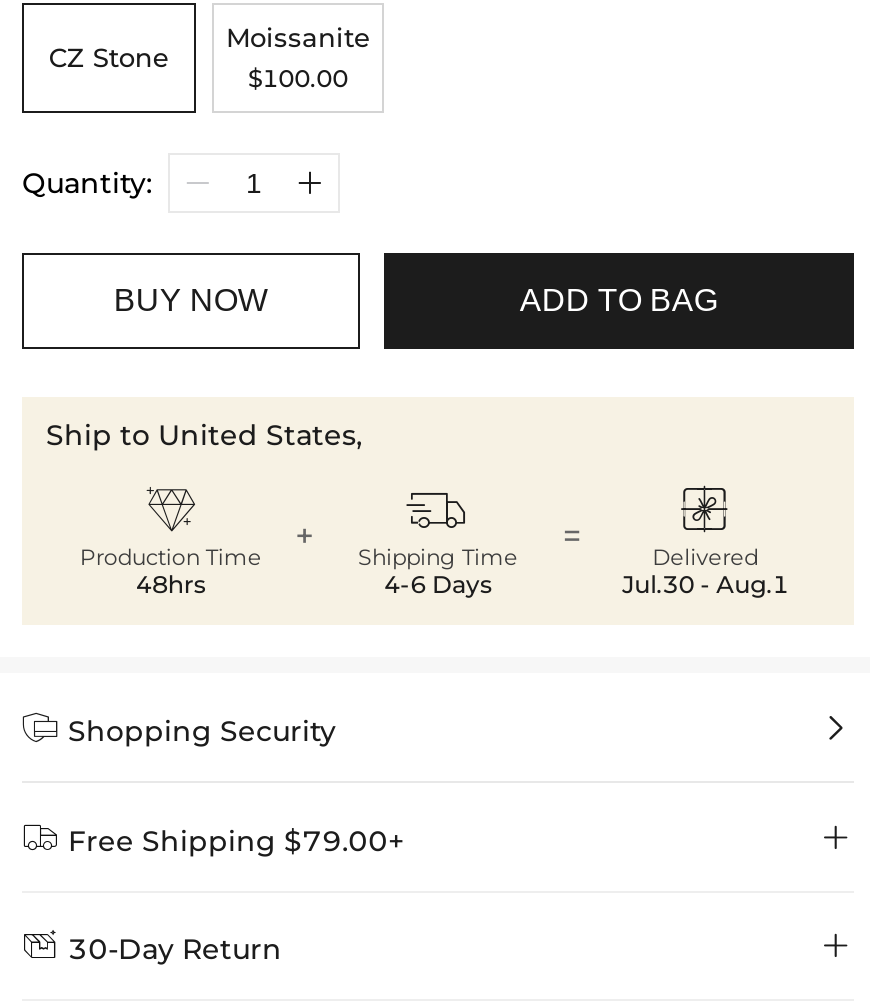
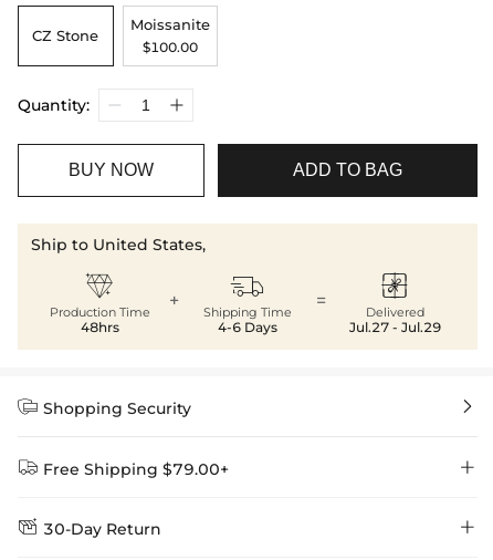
[622,568,788,598] Jul.30 - Aug.1 -> [350,318,441,335] Jul.27 - Jul.29

